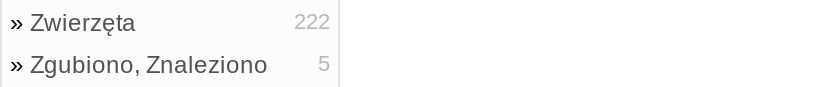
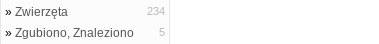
[294,9,330,33] 222 -> [147,5,165,17] 234

